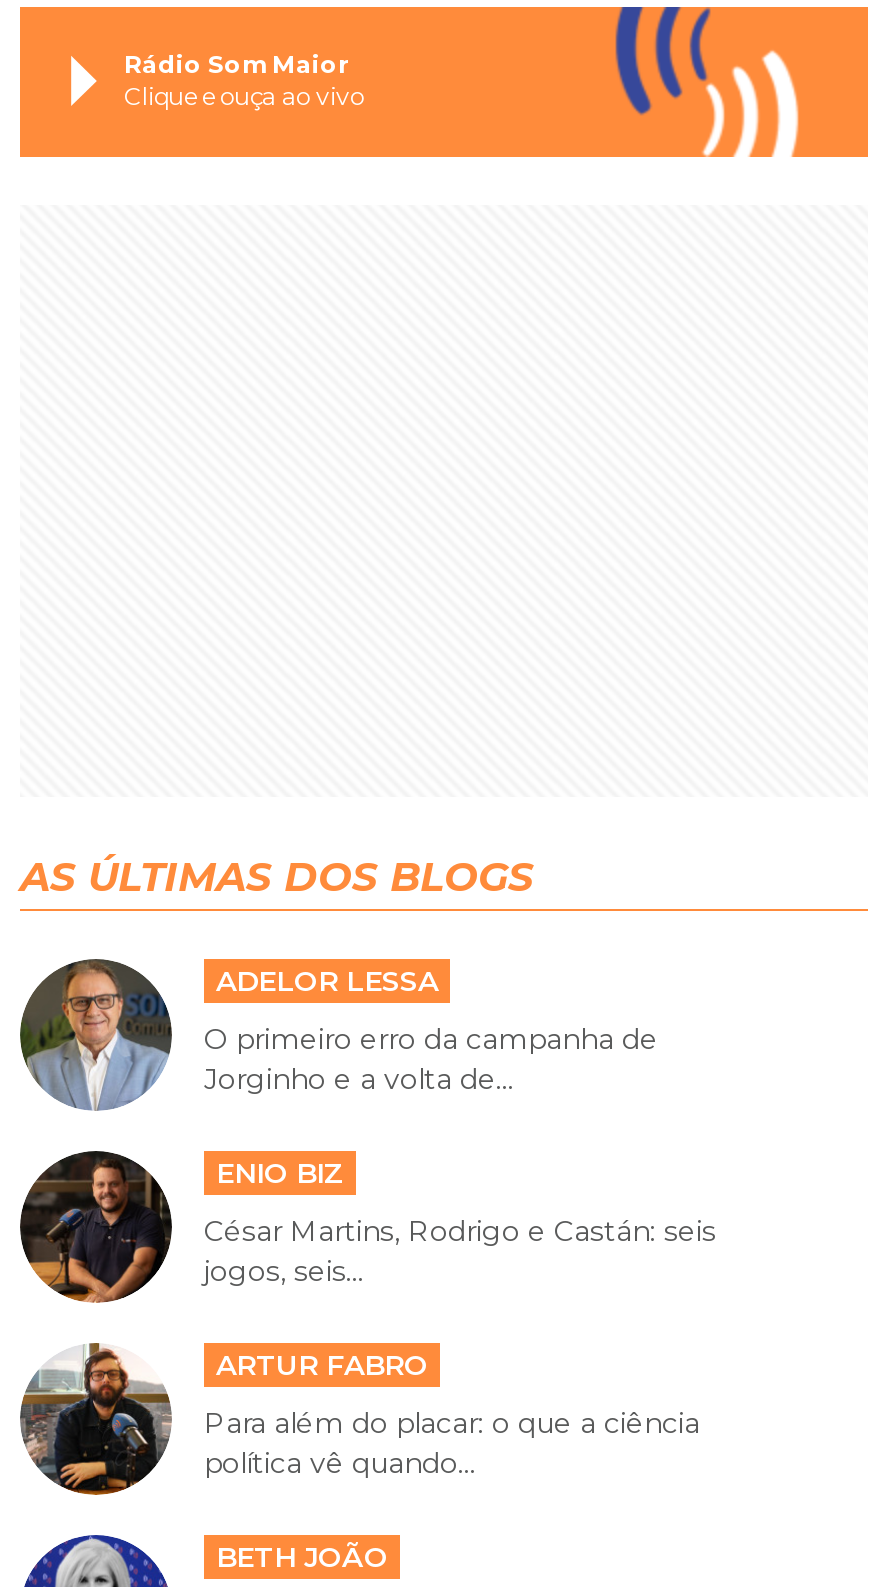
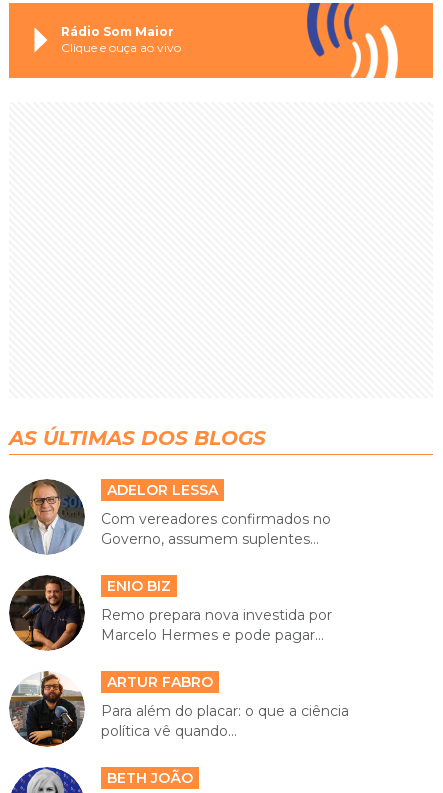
[204,1020,658,1096] O primeiro erro da campanha de | Jorginho e a volta de... -> [101,510,331,548] Com vereadores confirmados no | Governo, assumem suplentes...
[204,1212,716,1288] César Martins, Rodrigo e Castán: seis | jogos, seis... -> [101,606,332,644] Remo prepara nova investida por | Marcelo Hermes e pode pagar...

